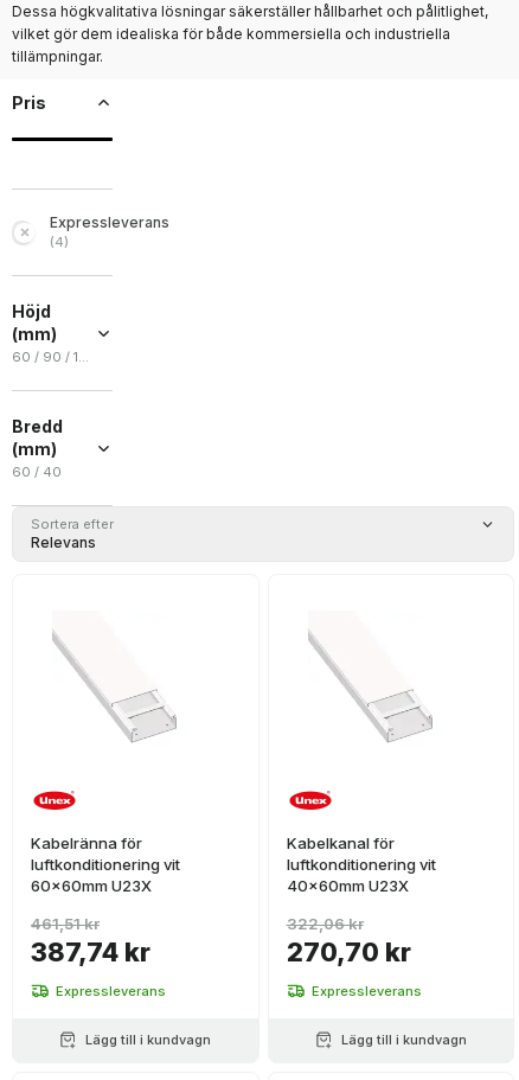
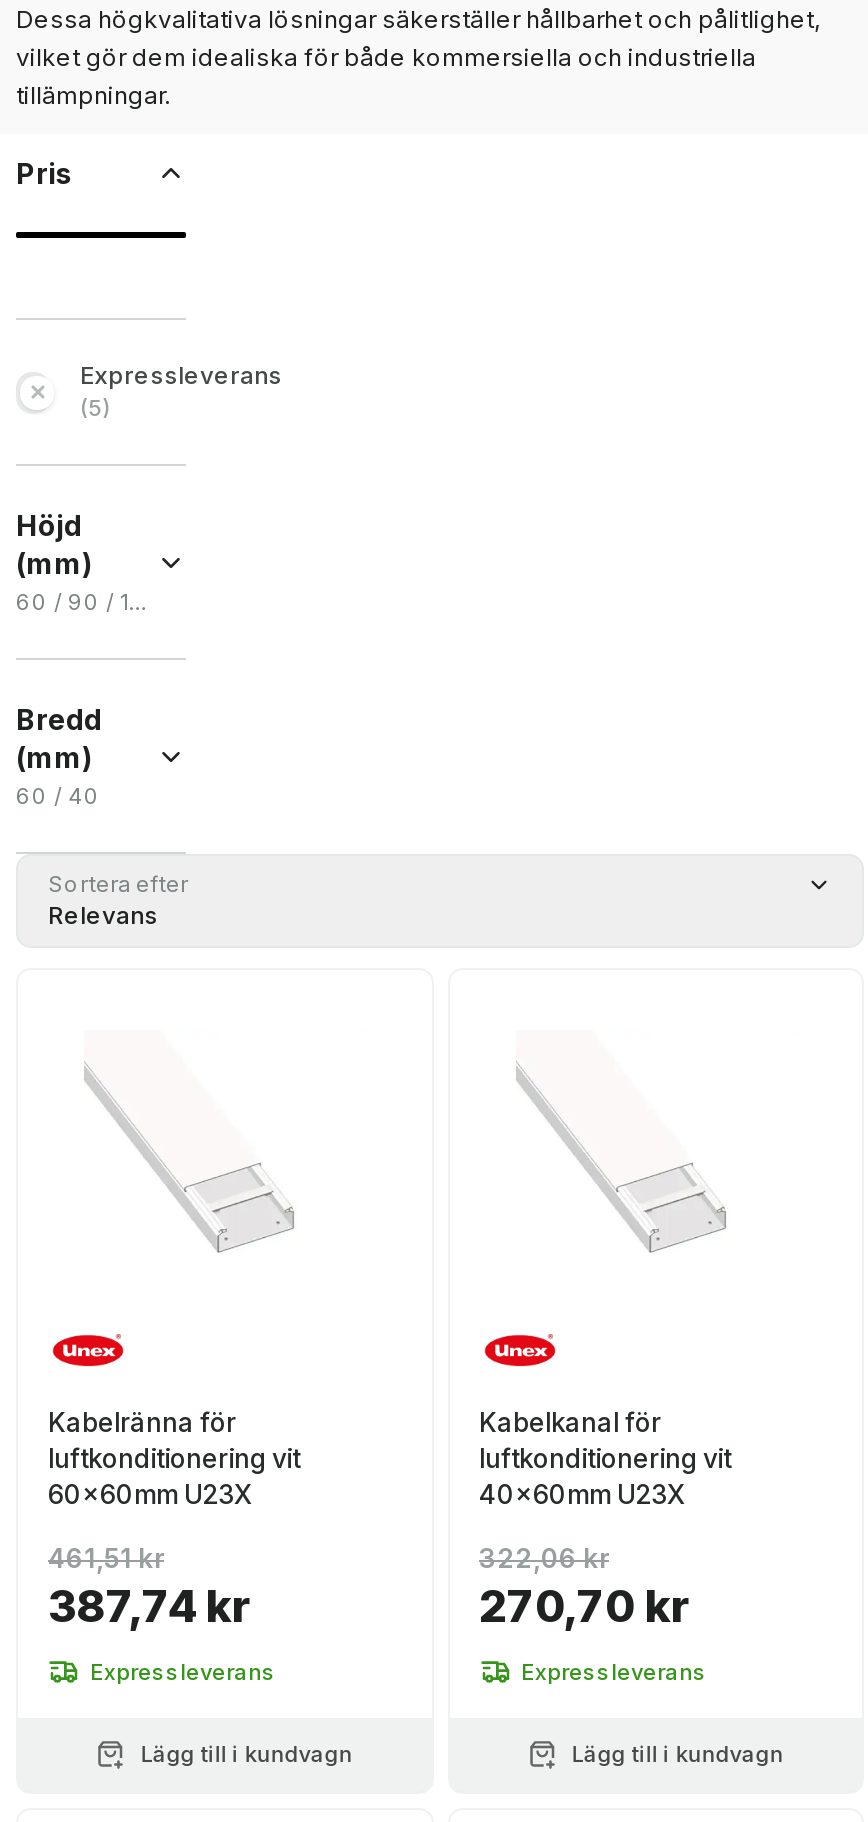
[50,234,69,250] (4) -> [80,394,110,422] (5)

